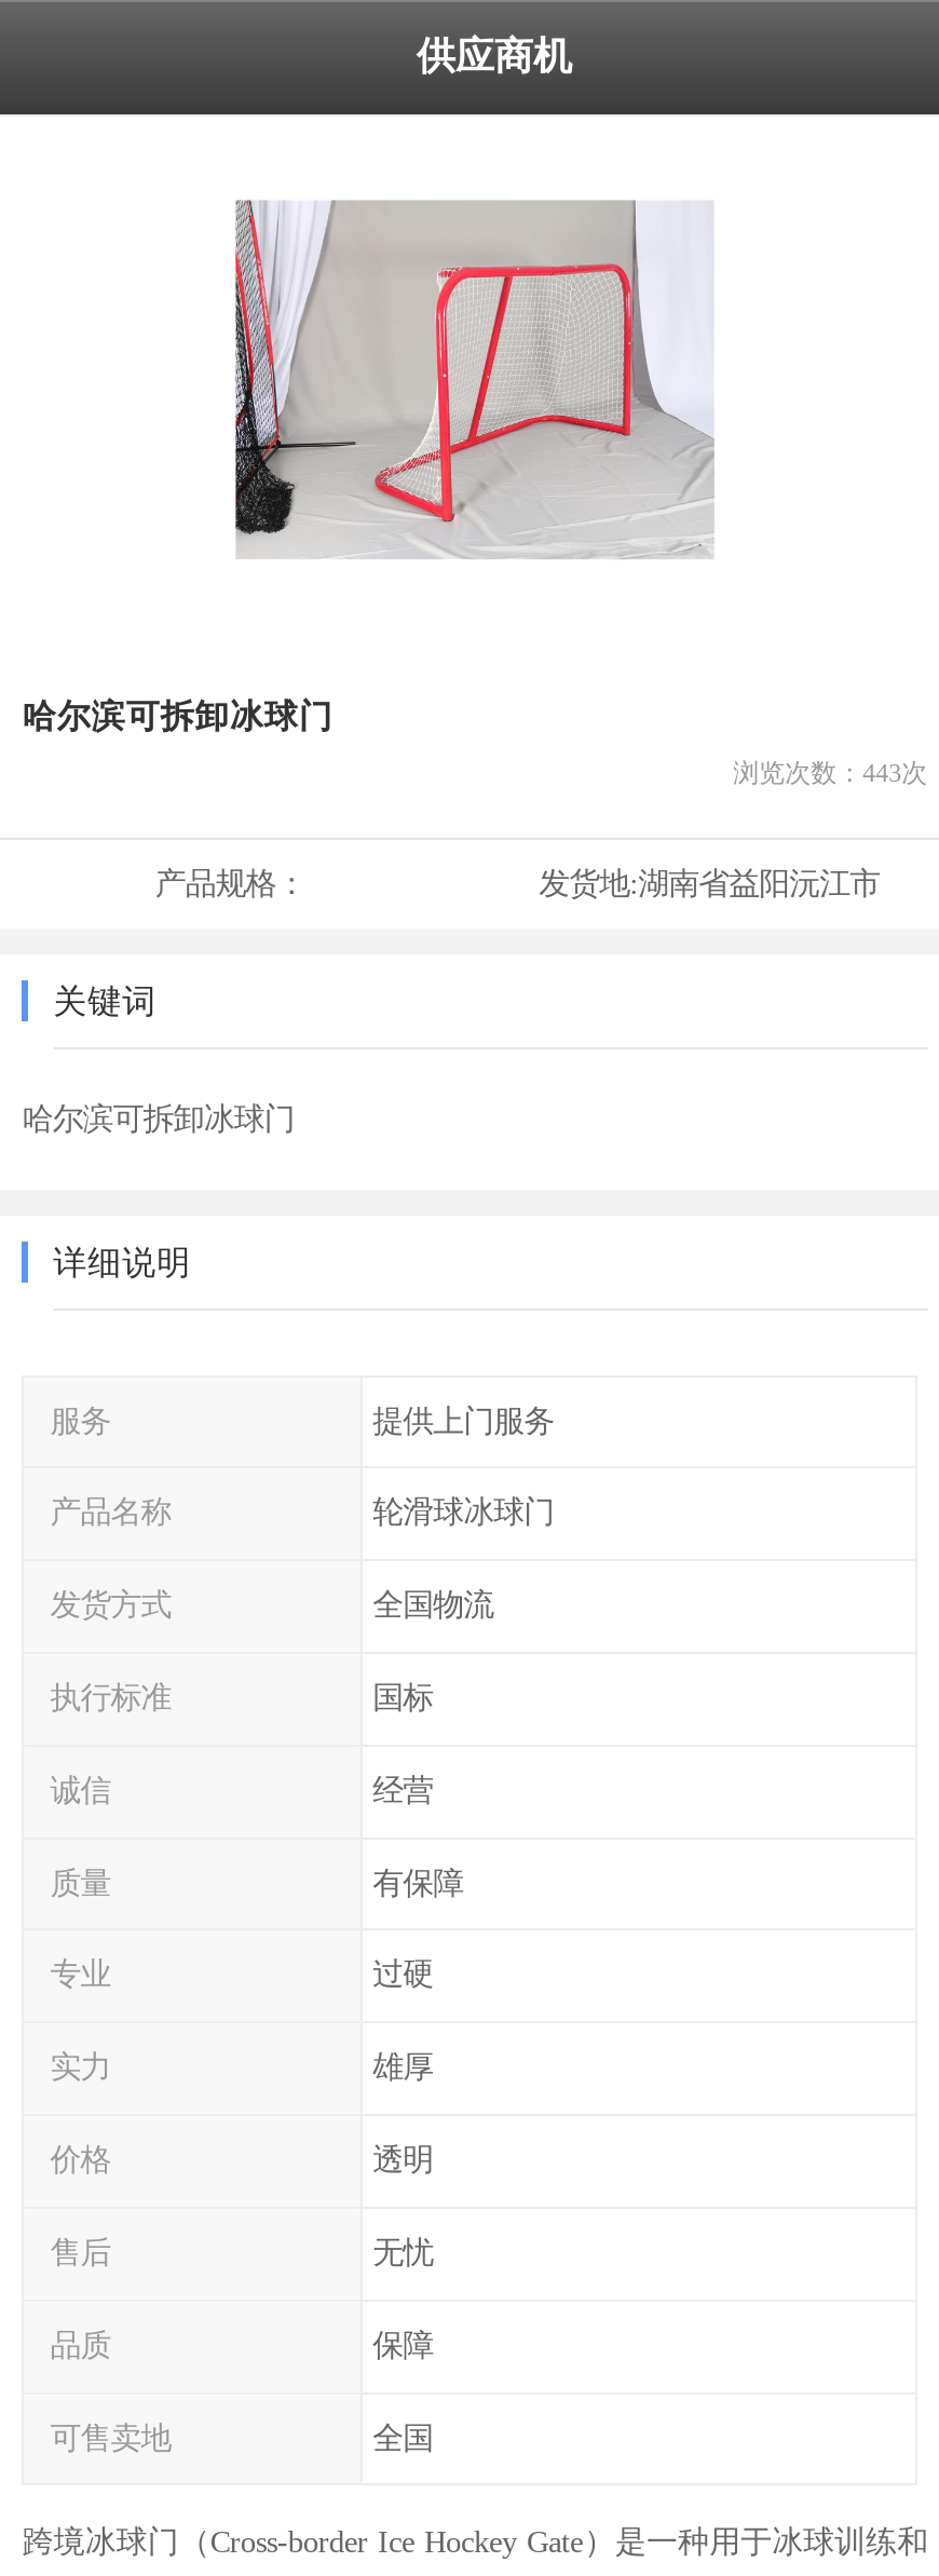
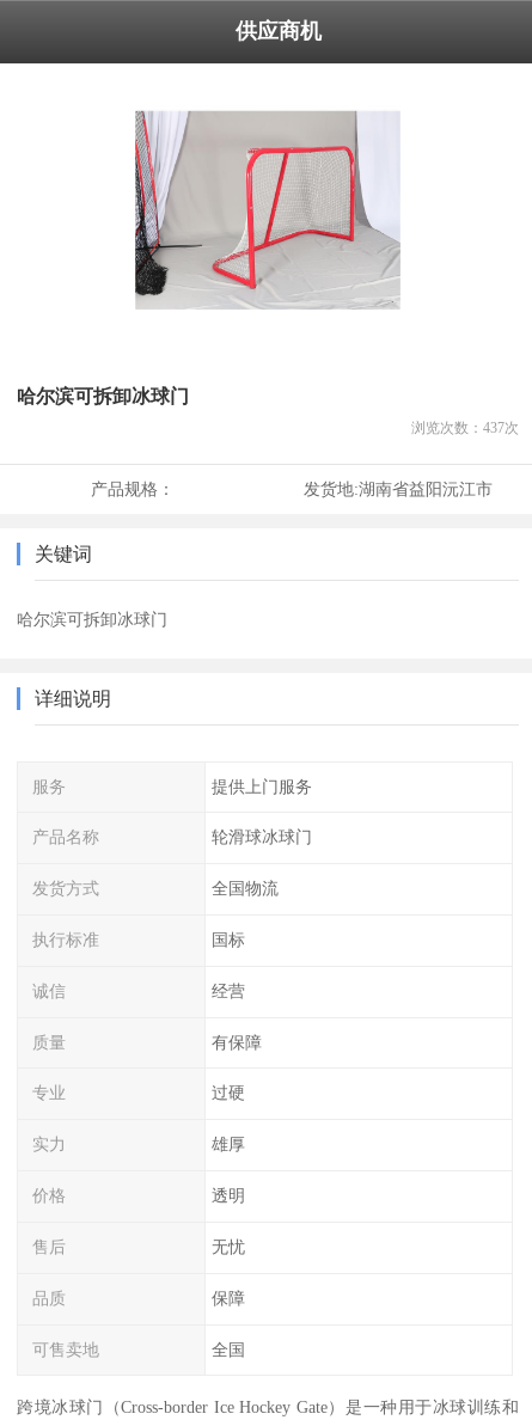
[733,757,928,787] 浏览次数：443次 -> [411,419,518,436] 浏览次数：437次

